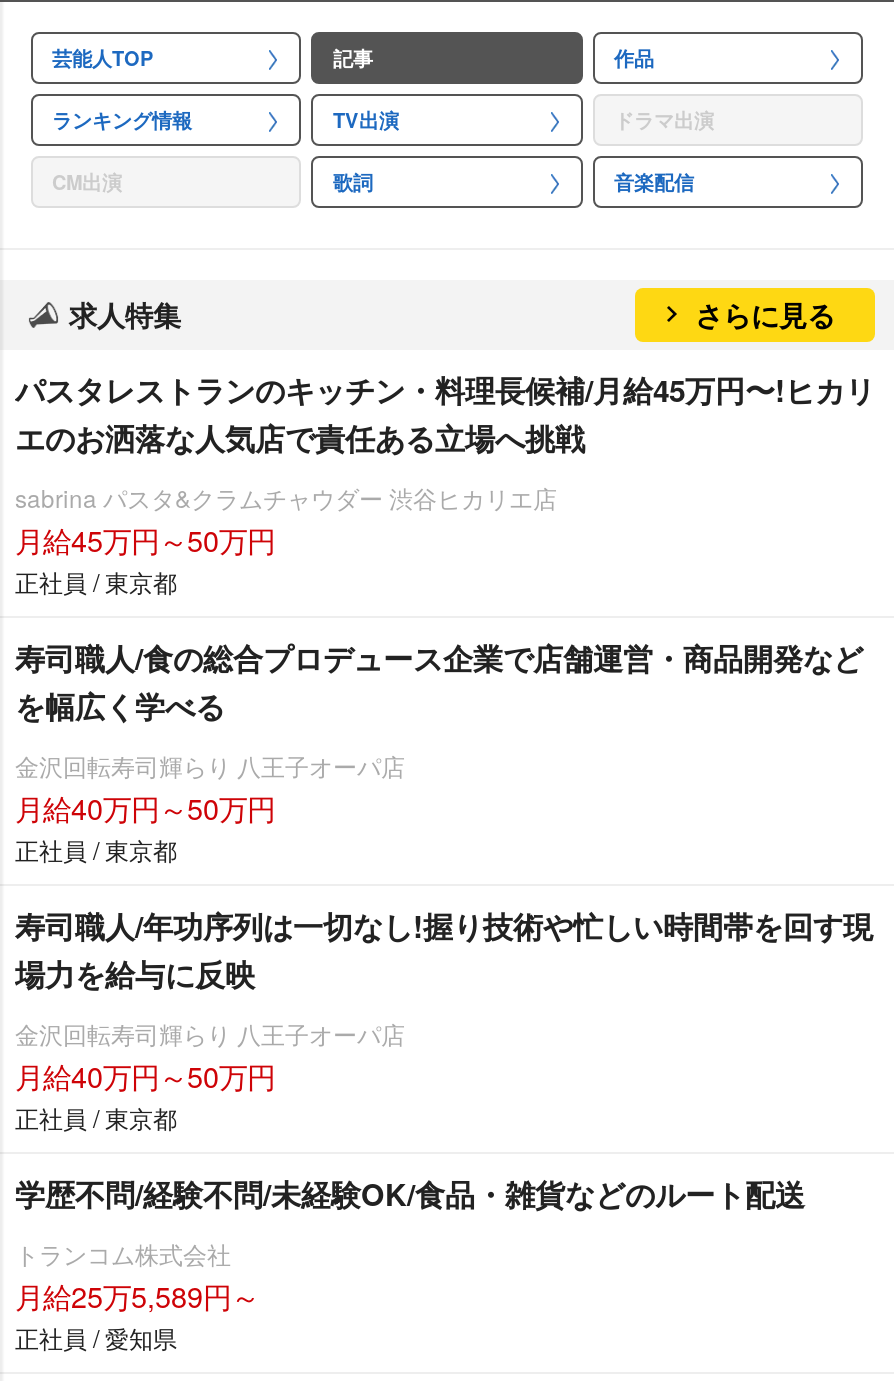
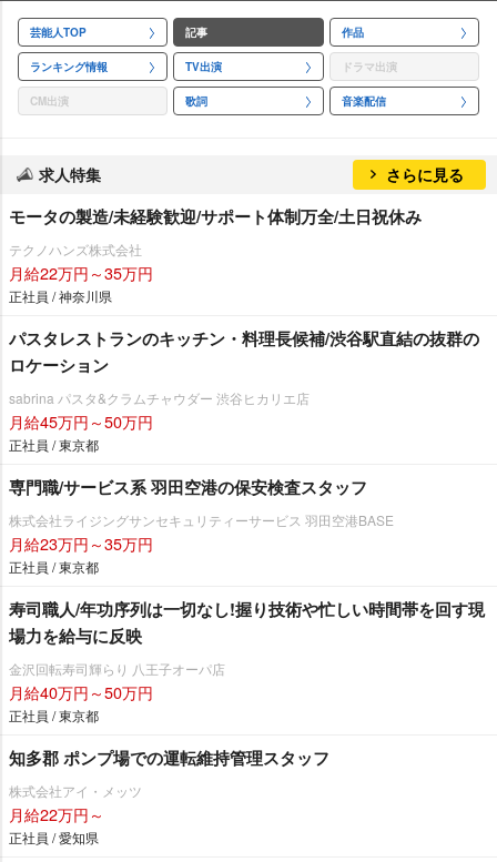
[15,368,875,460] パスタレストランのキッチン・料理長候補/月給45万円〜!ヒカリ | エのお洒落な人気店で責任ある立場へ挑戦 -> [9,204,479,377] モータの製造/未経験歓迎/サポート体制万全/土日祝休み | テクノハンズ株式会社 | 月給22万円～35万円 | 正社員 / 神奈川県 | パスタレストランのキッチン・料理長候補/渋谷駅直結の抜群の | ロケーション
moved [15,480,557,598] -> [9,388,310,454]: sabrina パスタ&クラムチャウダー 渋谷ヒカリエ店 | 月給45万円～50万円 | 正社員 / 東京都
[15,636,863,728] 寿司職人/食の総合プロデュース企業で店舗運営・商品開発など | を幅広く学べる -> [9,475,367,499] 専門職/サービス系 羽田空港の保安検査スタッフ
[15,748,405,828] 金沢回転寿司輝らり 八王子オーパ店 | 月給40万円～50万円 -> [9,510,394,555] 株式会社ライジングサンセキュリティーサービス 羽田空港BASE | 月給23万円～35万円
[15,1172,805,1216] 学歴不問/経験不問/未経験OK/食品・雑貨などのルート配送 -> [9,746,329,770] 知多郡 ポンプ場での運転維持管理スタッフ
[15,1236,259,1316] トランコム株式会社 | 月給25万5,589円～ -> [9,781,142,825] 株式会社アイ・メッツ | 月給22万円～

